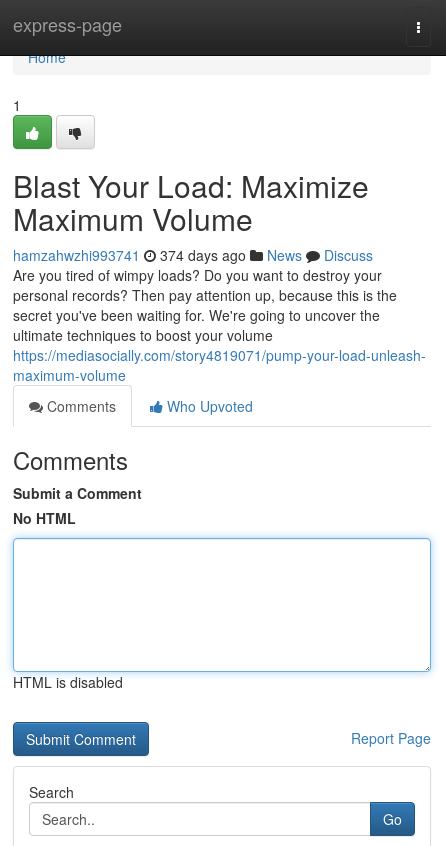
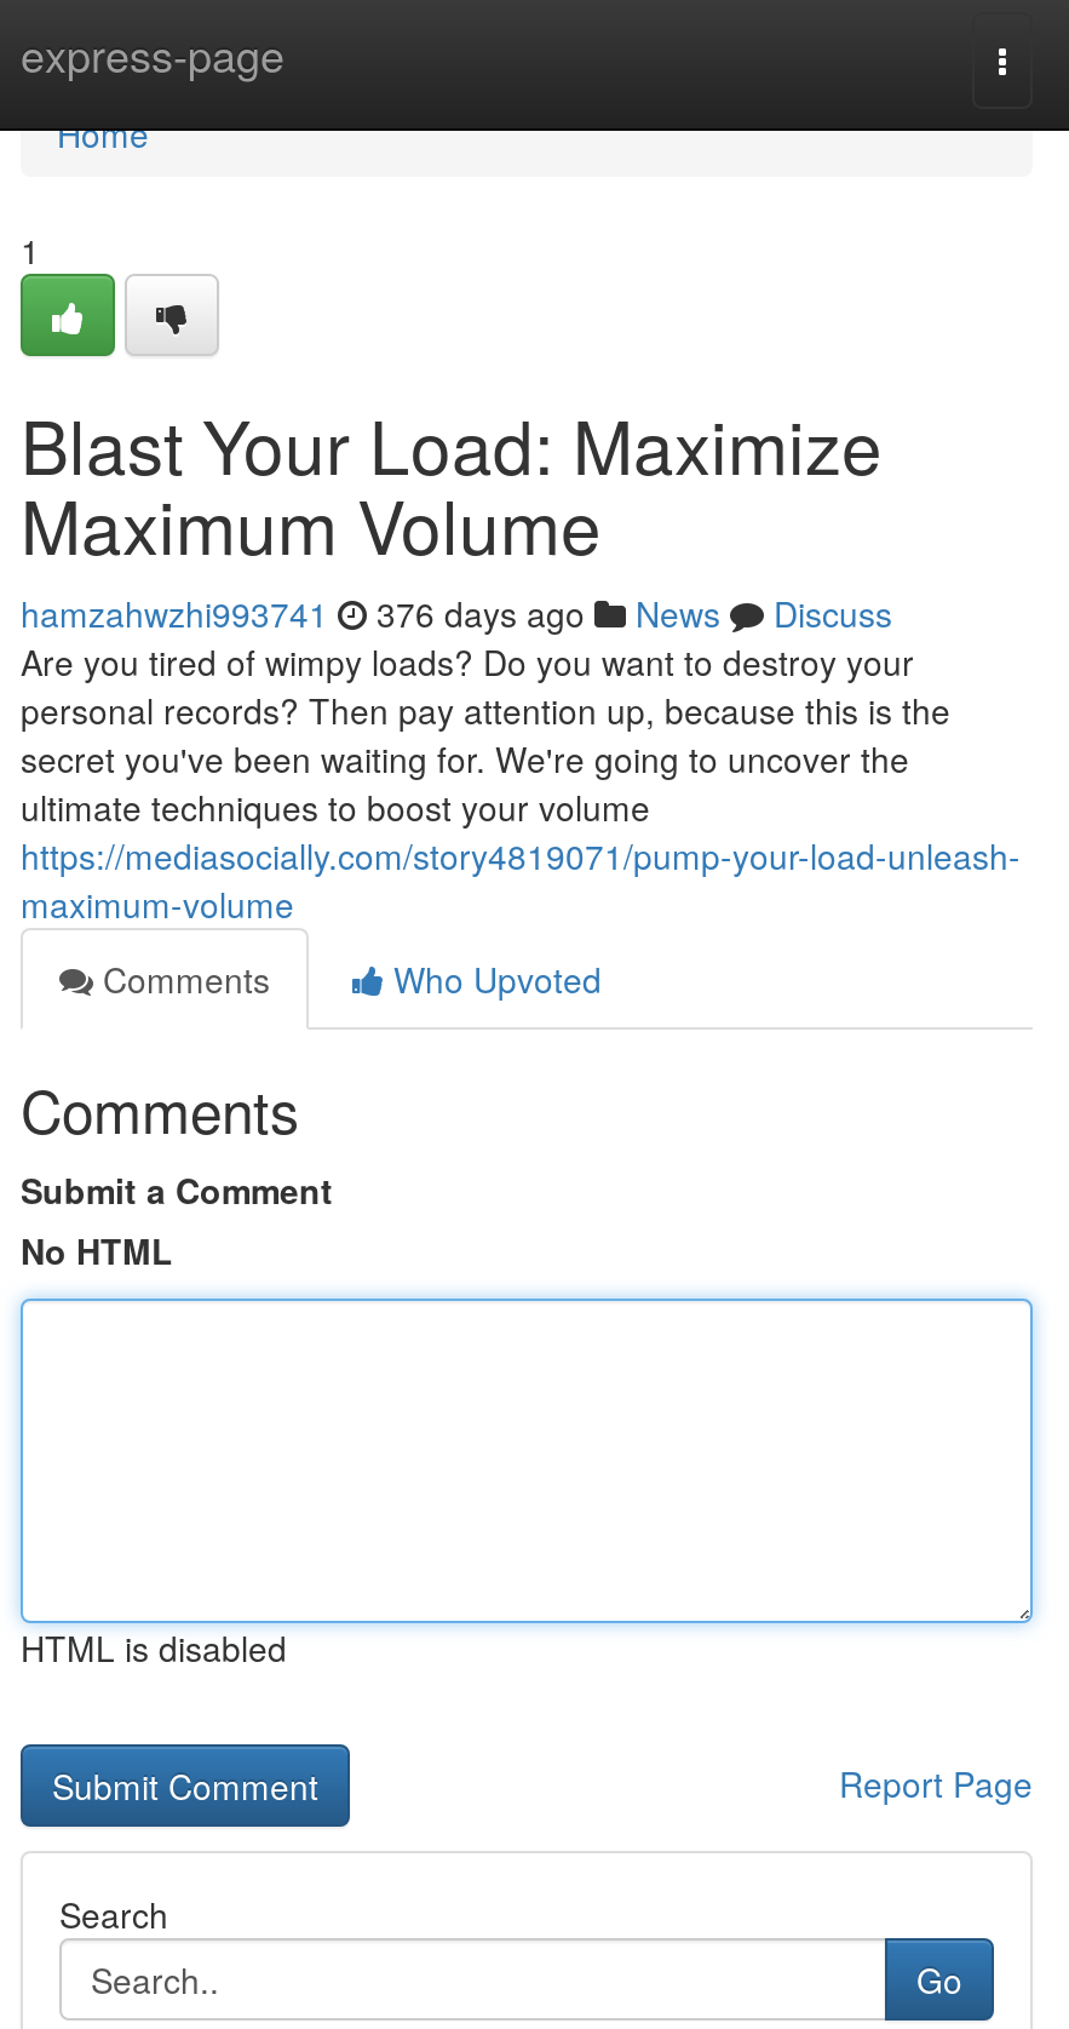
[13,245,373,265] hamzahwzhi993741 374 days ago News Discuss -> [21,589,892,637] hamzahwzhi993741 376 days ago News Discuss

